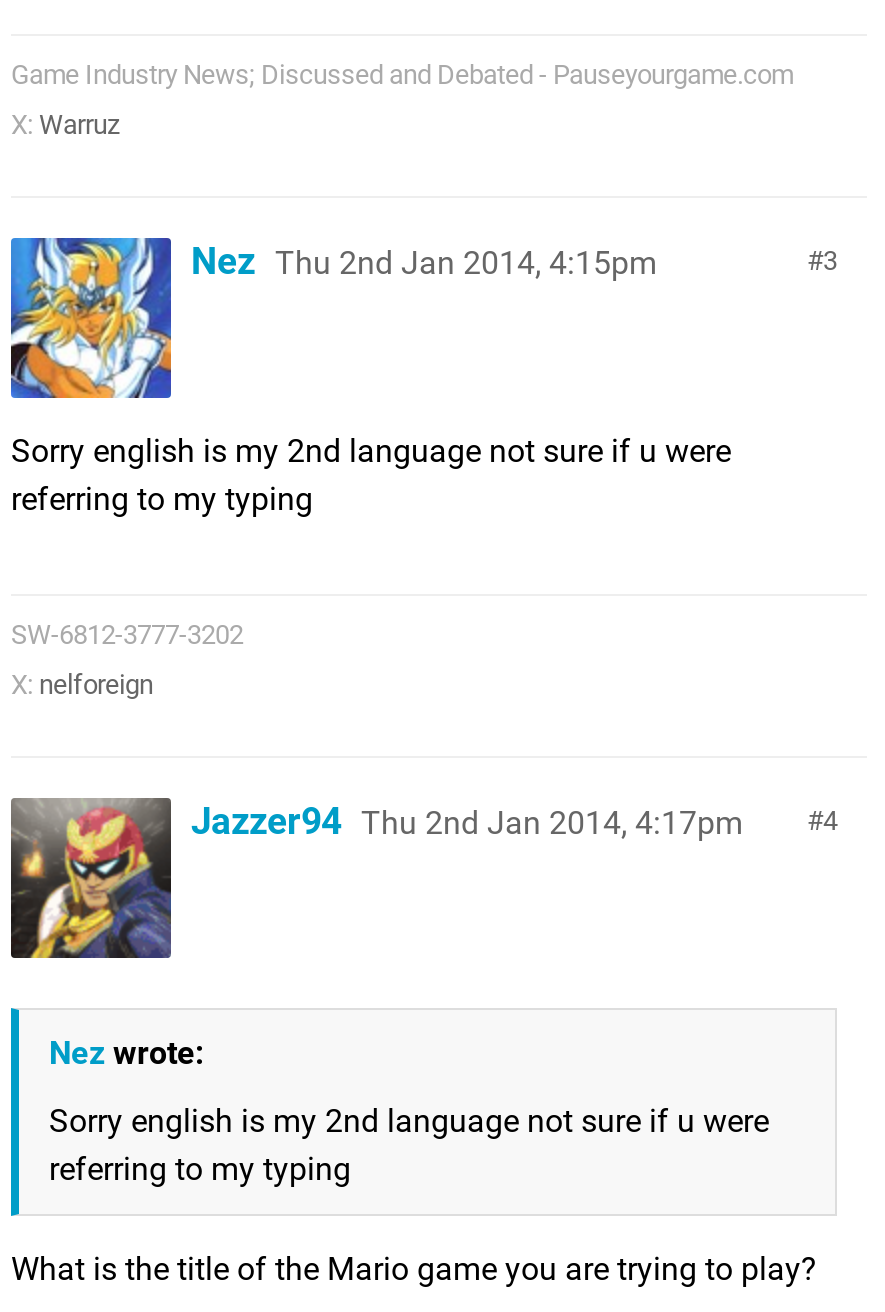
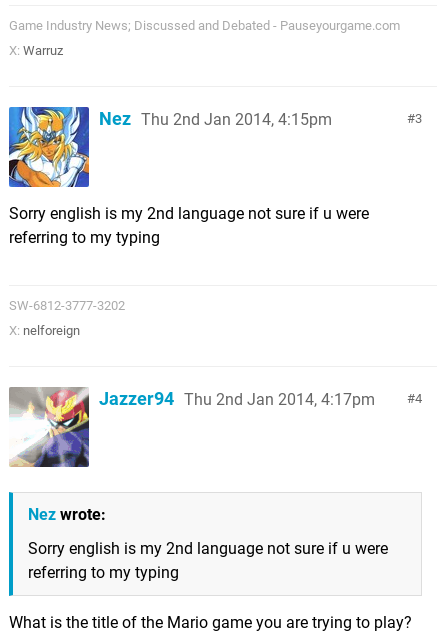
[9,798,173,960] [image] -> [9,387,90,468] [image]

